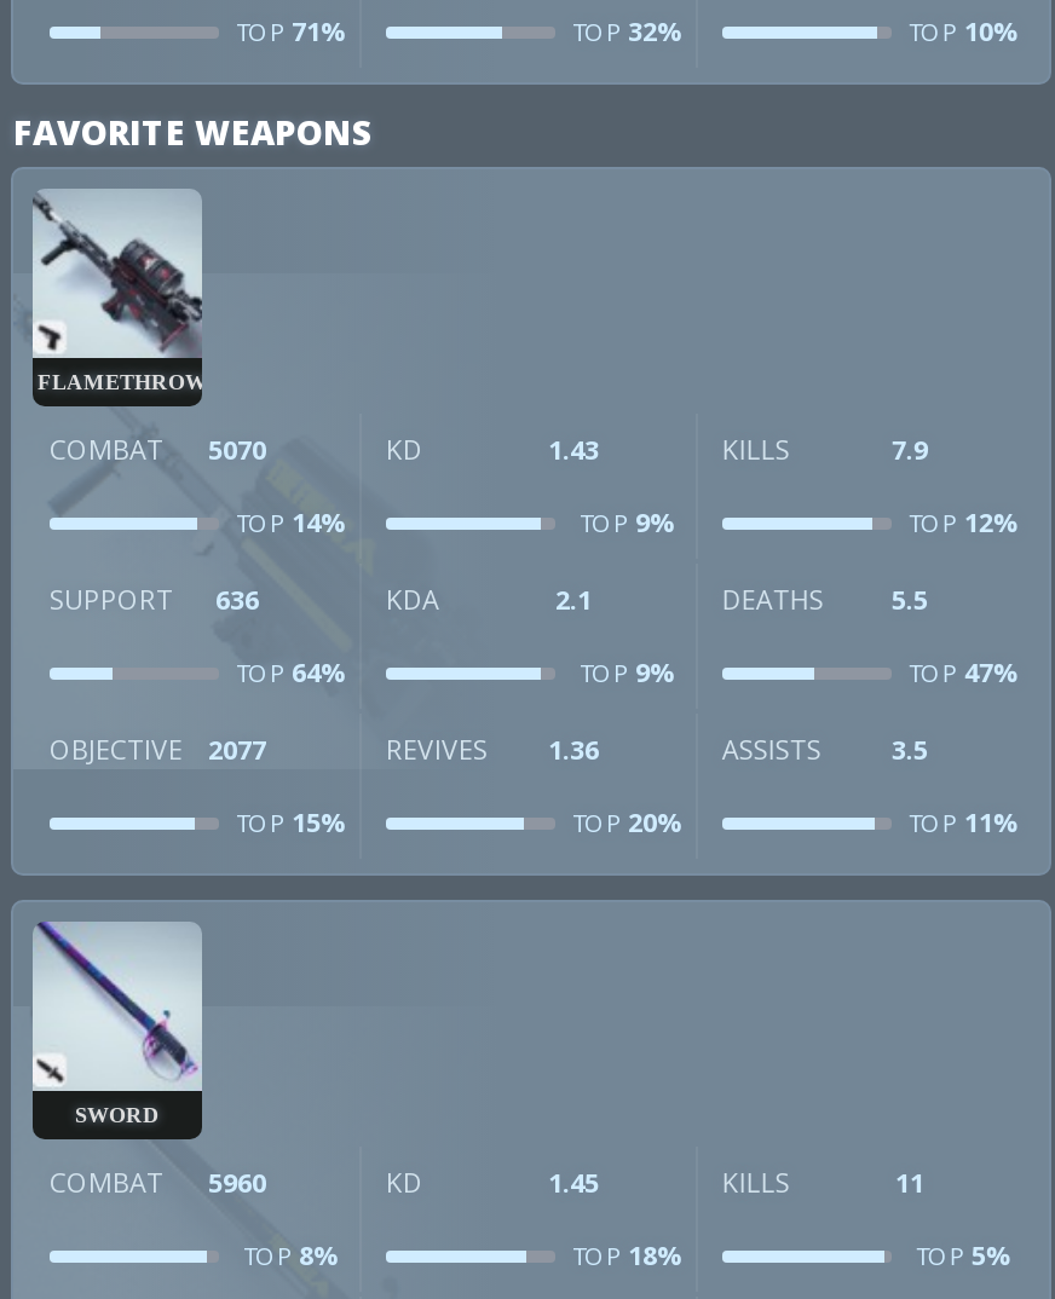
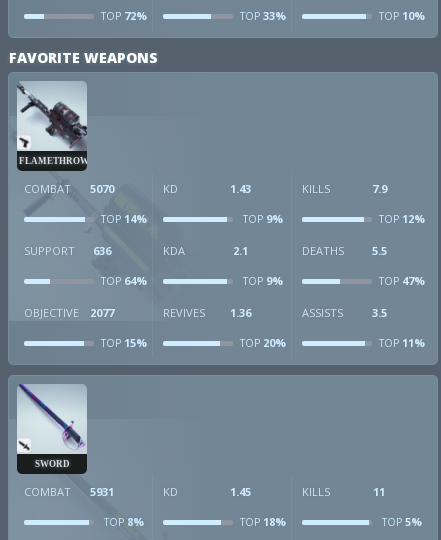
[236,12,347,48] TOP 71% -> [101,8,147,23] TOP 72%
[572,12,683,48] TOP 32% -> [240,8,286,23] TOP 33%
[50,1164,266,1200] COMBAT 5960 -> [24,484,113,499] COMBAT 5931

